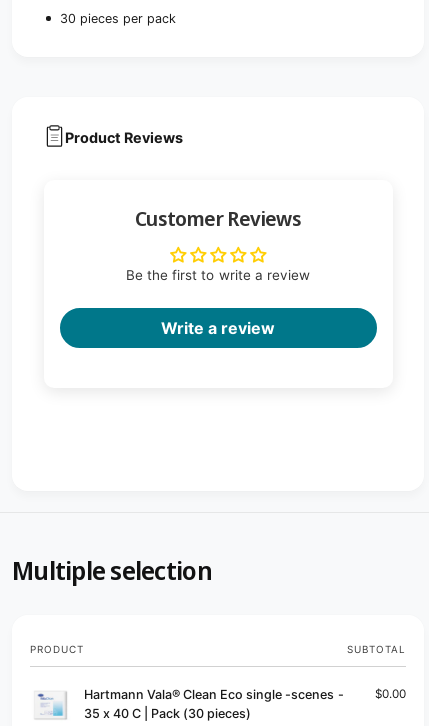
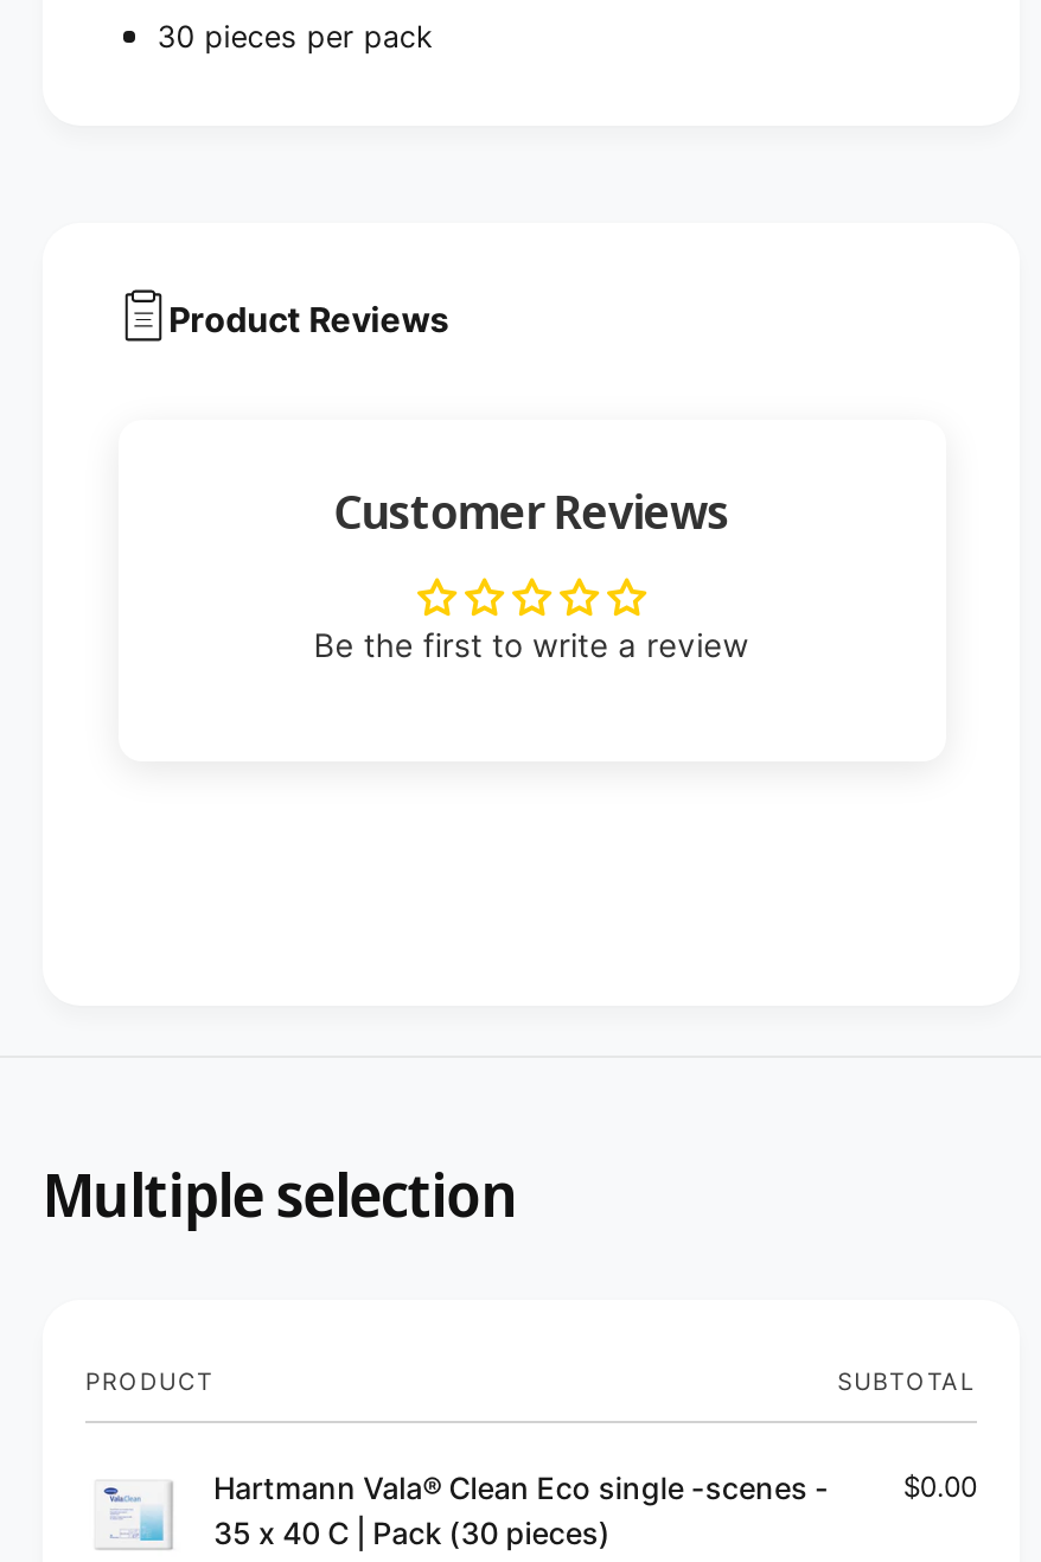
[161,318,275,338] Write a review -> none

